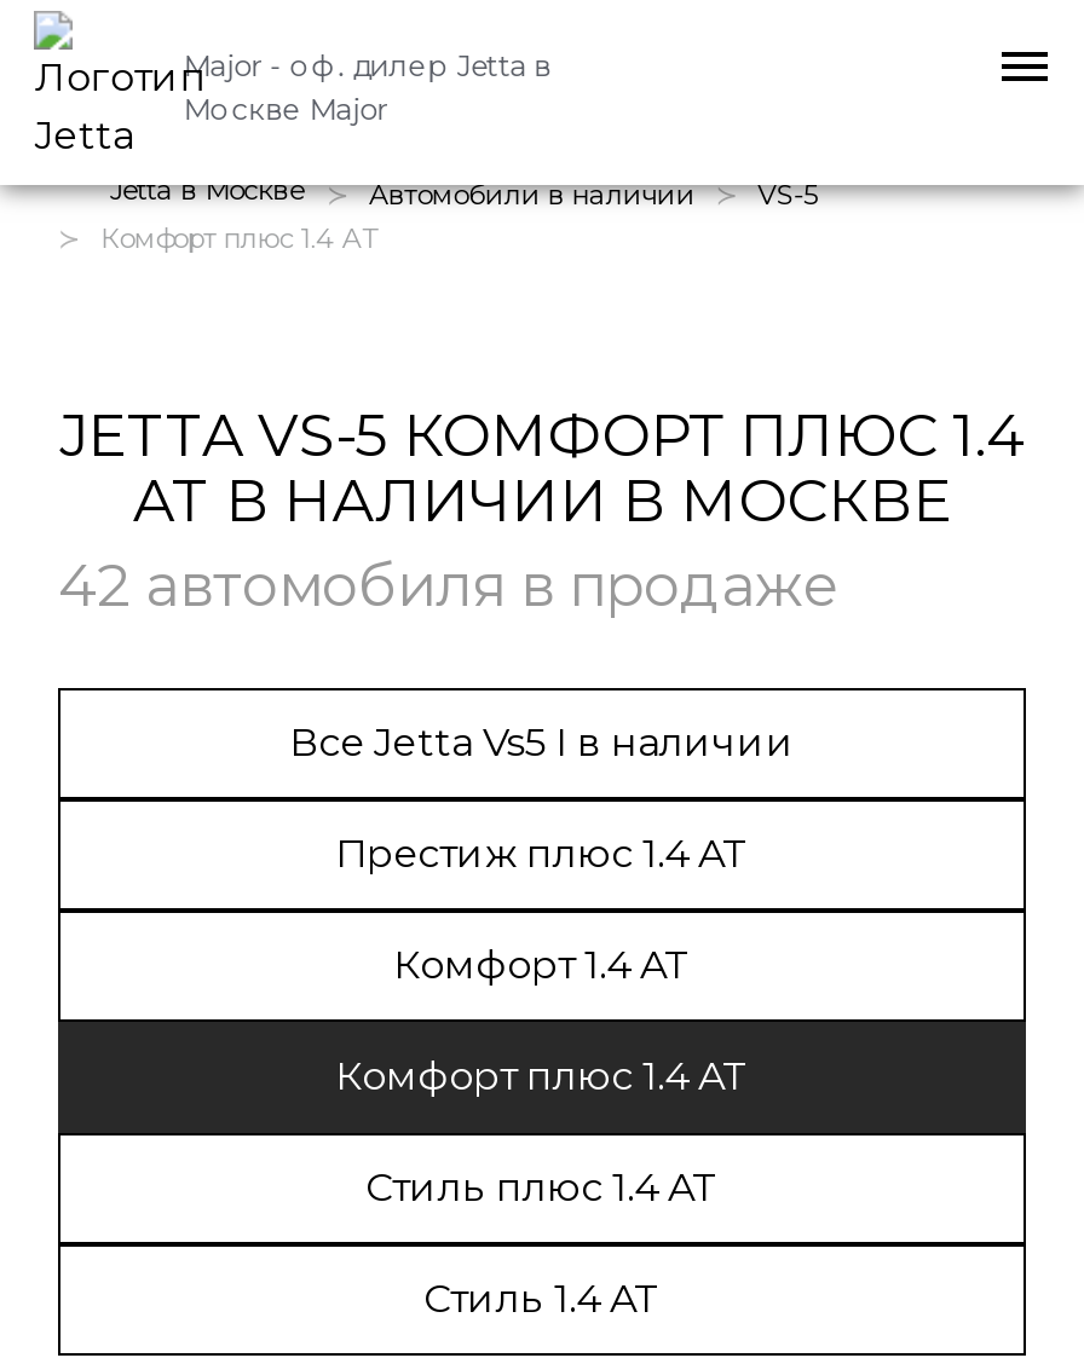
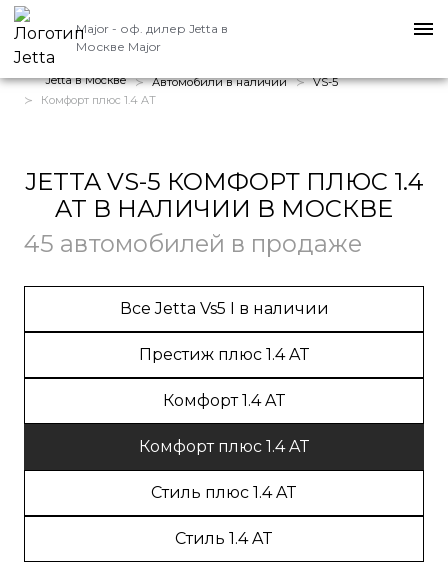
[58,551,837,621] 42 автомобиля в продаже -> [24,229,362,258] 45 автомобилей в продаже

